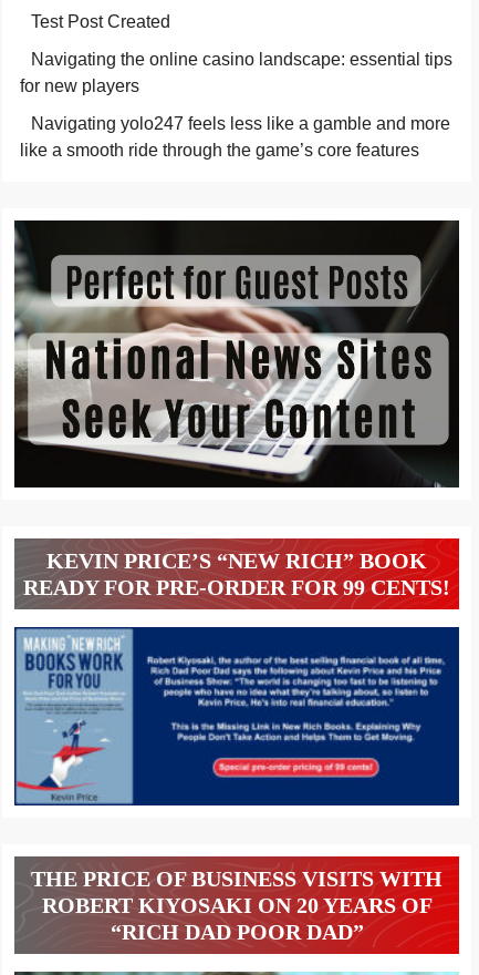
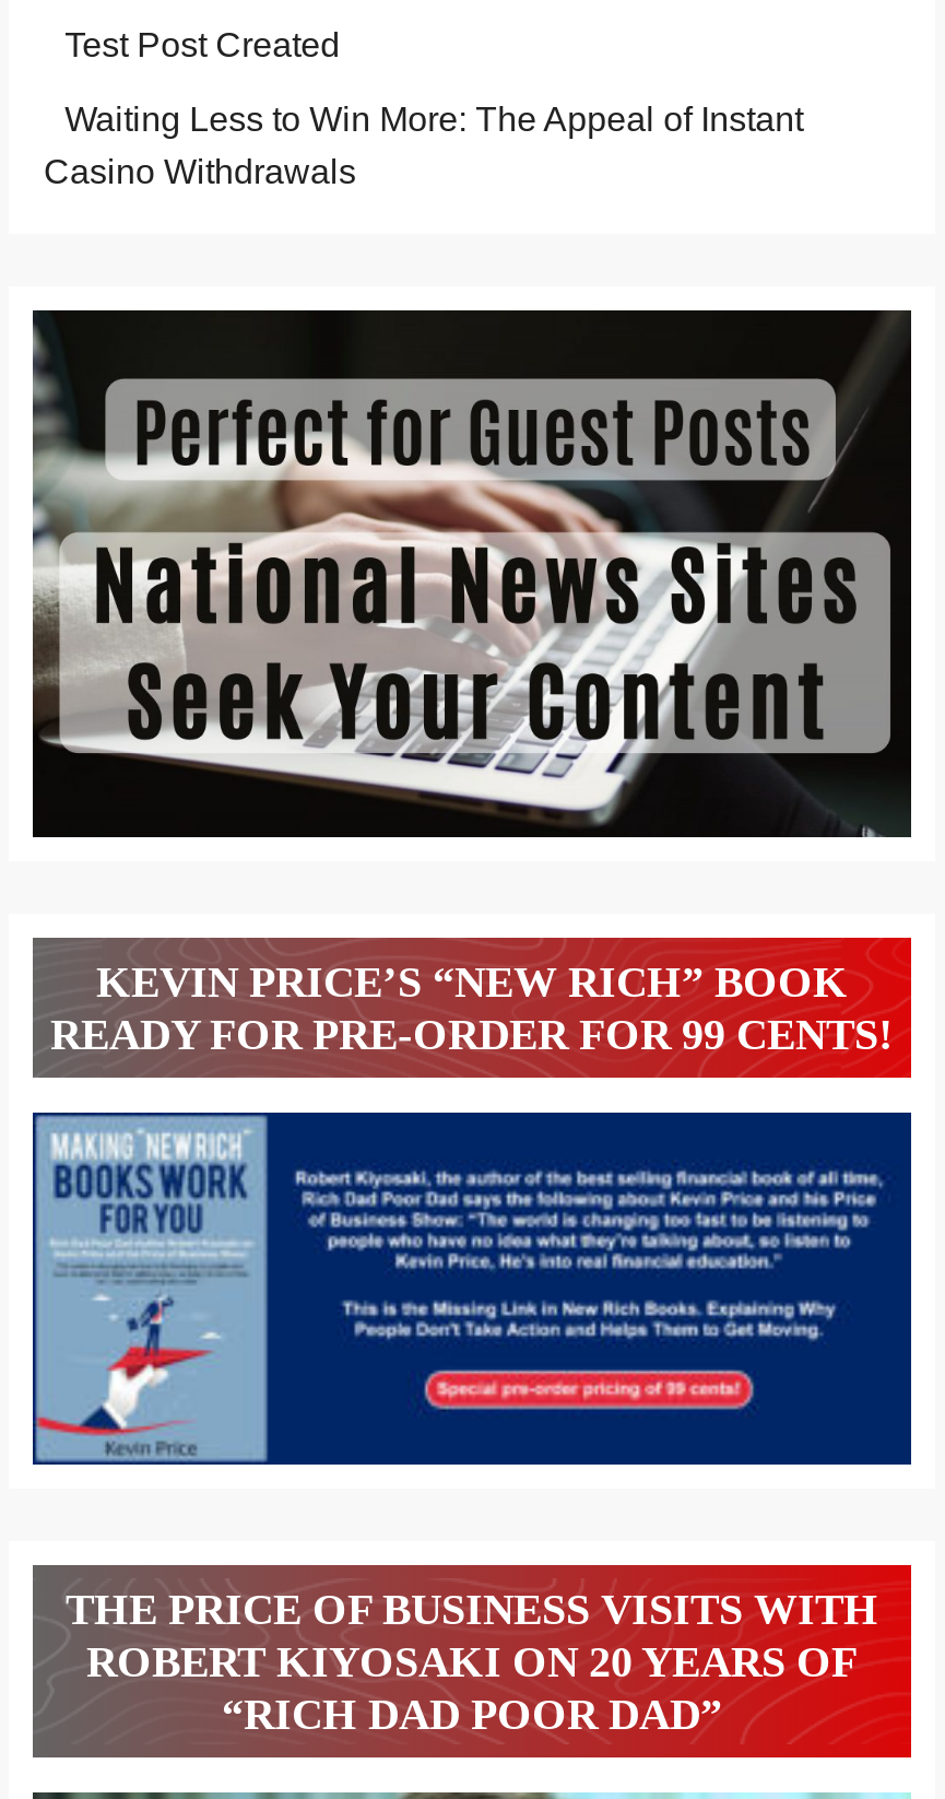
[20,50,452,160] Navigating the online casino landscape: essential tips | for new players | Navigating yolo247 feels less like a gamble and more | like a smooth ride through the game’s core features -> [44,101,803,190] Waiting Less to Win More: The Appeal of Instant | Casino Withdrawals

